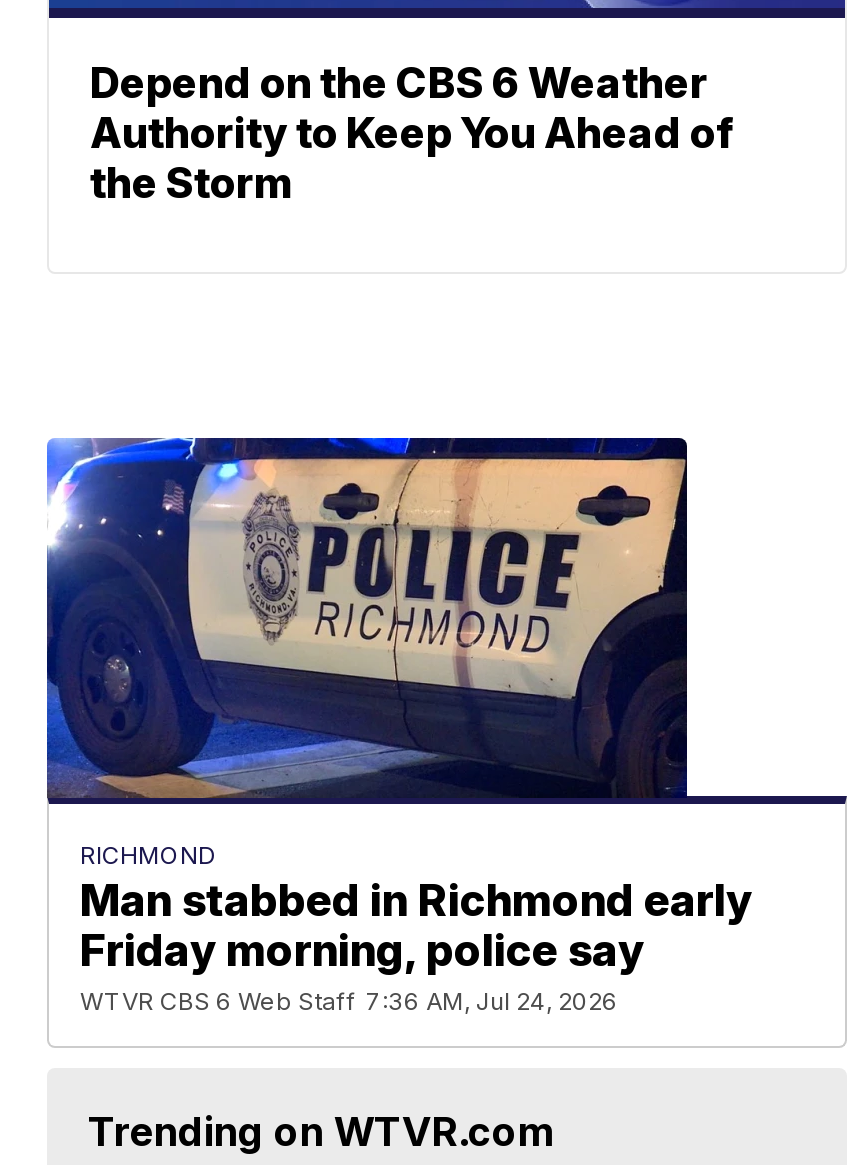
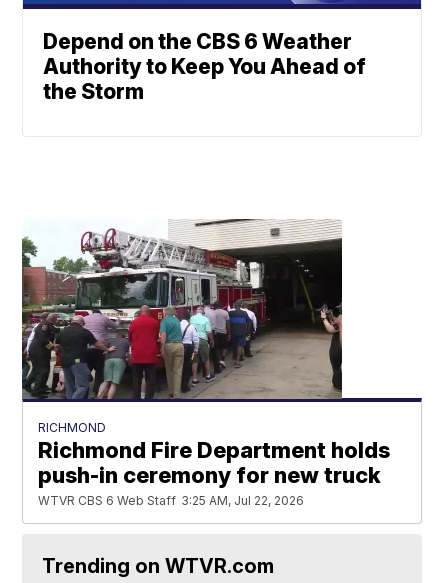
[45,436,752,1017] [image] | Man stabbed in Richmond early | Friday morning, police say | WTVR CBS 6 Web Staff 7:36 AM, Jul 24, 2026 -> [21,218,390,508] [image] | Richmond Fire Department holds | push-in ceremony for new truck | WTVR CBS 6 Web Staff 3:25 AM, Jul 22, 2026

